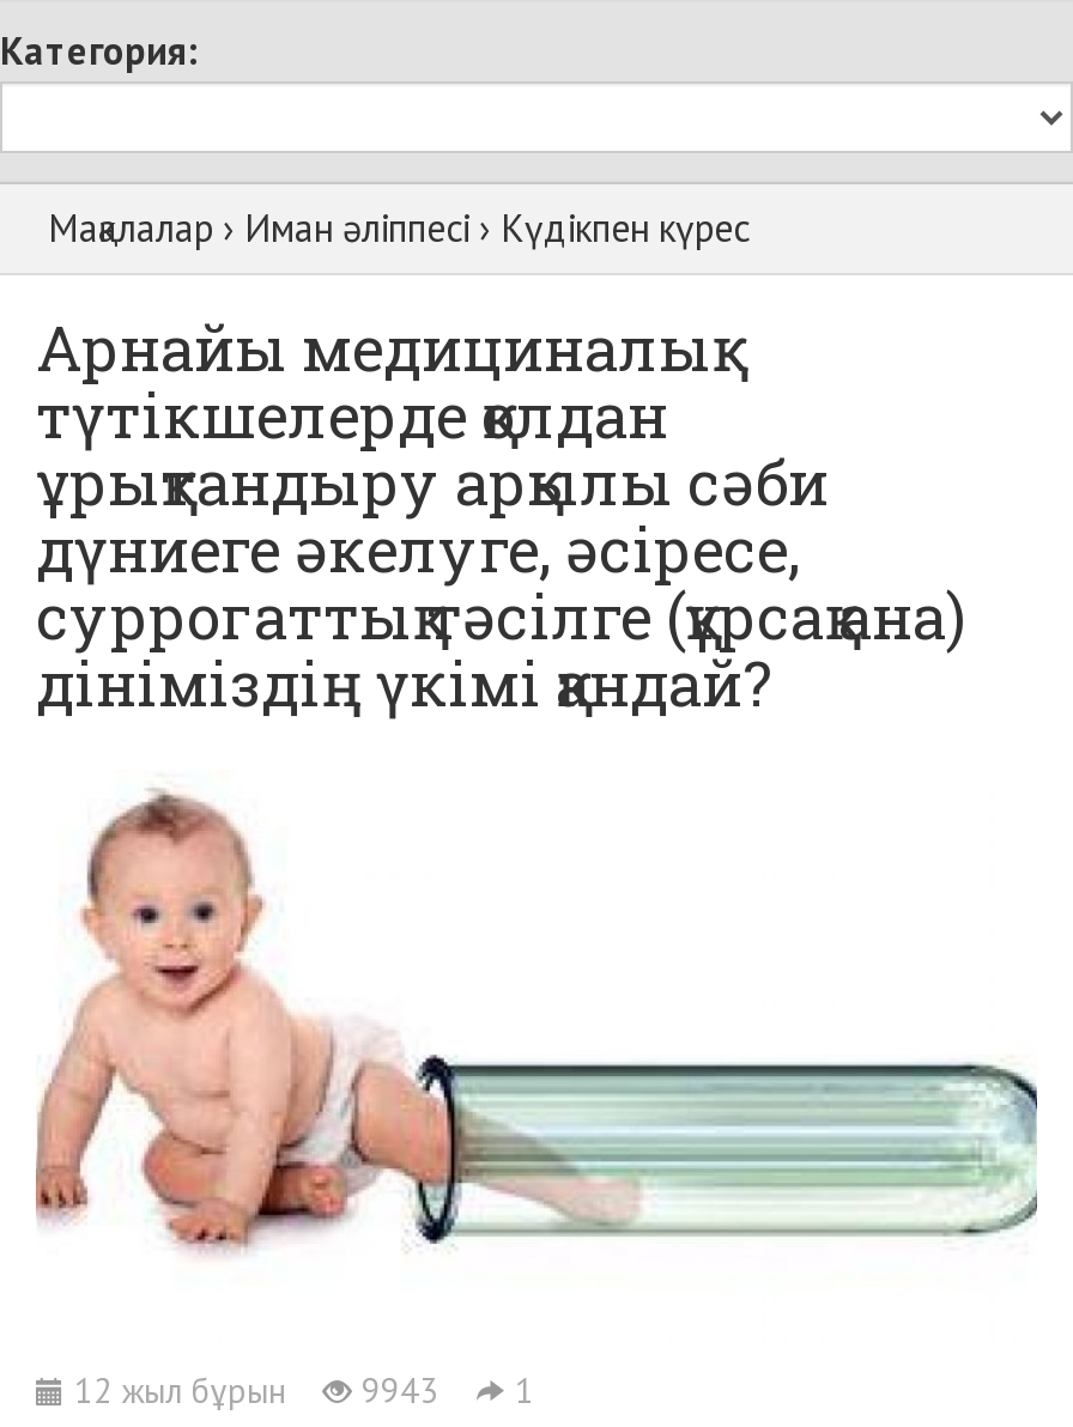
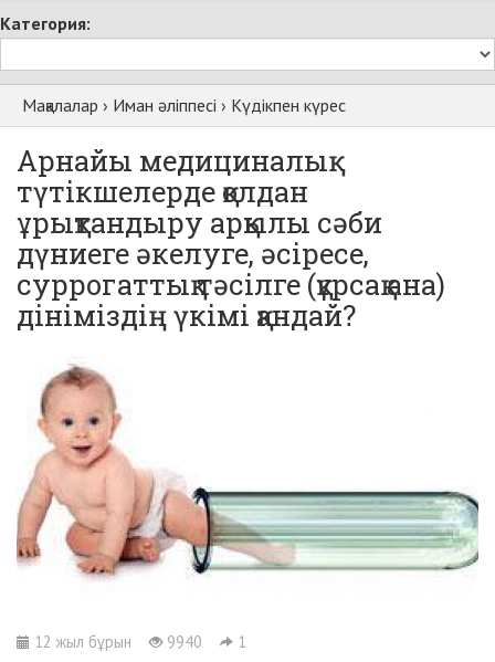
[65,1368,534,1414] 12 жыл бұрын 9943 1 -> [30,631,246,652] 12 жыл бұрын 9940 1

